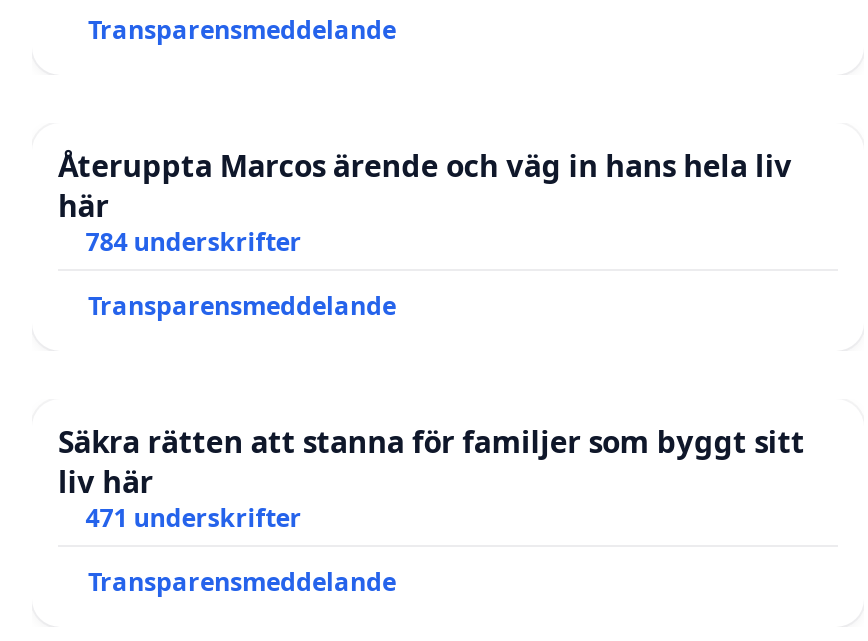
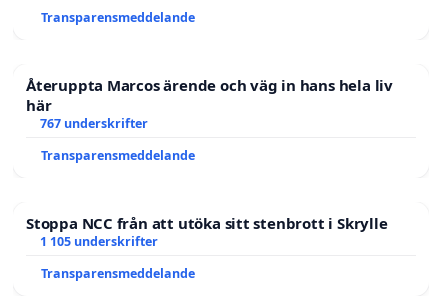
[86,226,302,260] 784 underskrifter -> [40,115,148,132] 767 underskrifter
[58,422,805,536] Säkra rätten att stanna för familjer som byggt sitt | liv här | 471 underskrifter -> [26,213,387,250] Stoppa NCC från att utöka sitt stenbrott i Skrylle | 1 105 underskrifter

